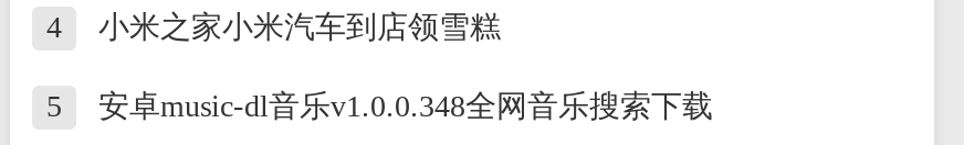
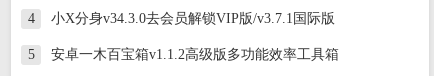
[98,10,501,43] 小米之家小米汽车到店领雪糕 -> [51,11,335,26] 小X分身v34.3.0去会员解锁VIP版/v3.7.1国际版
[98,89,713,122] 安卓music-dl音乐v1.0.0.348全网音乐搜索下载 -> [51,47,339,62] 安卓一木百宝箱v1.1.2高级版多功能效率工具箱

